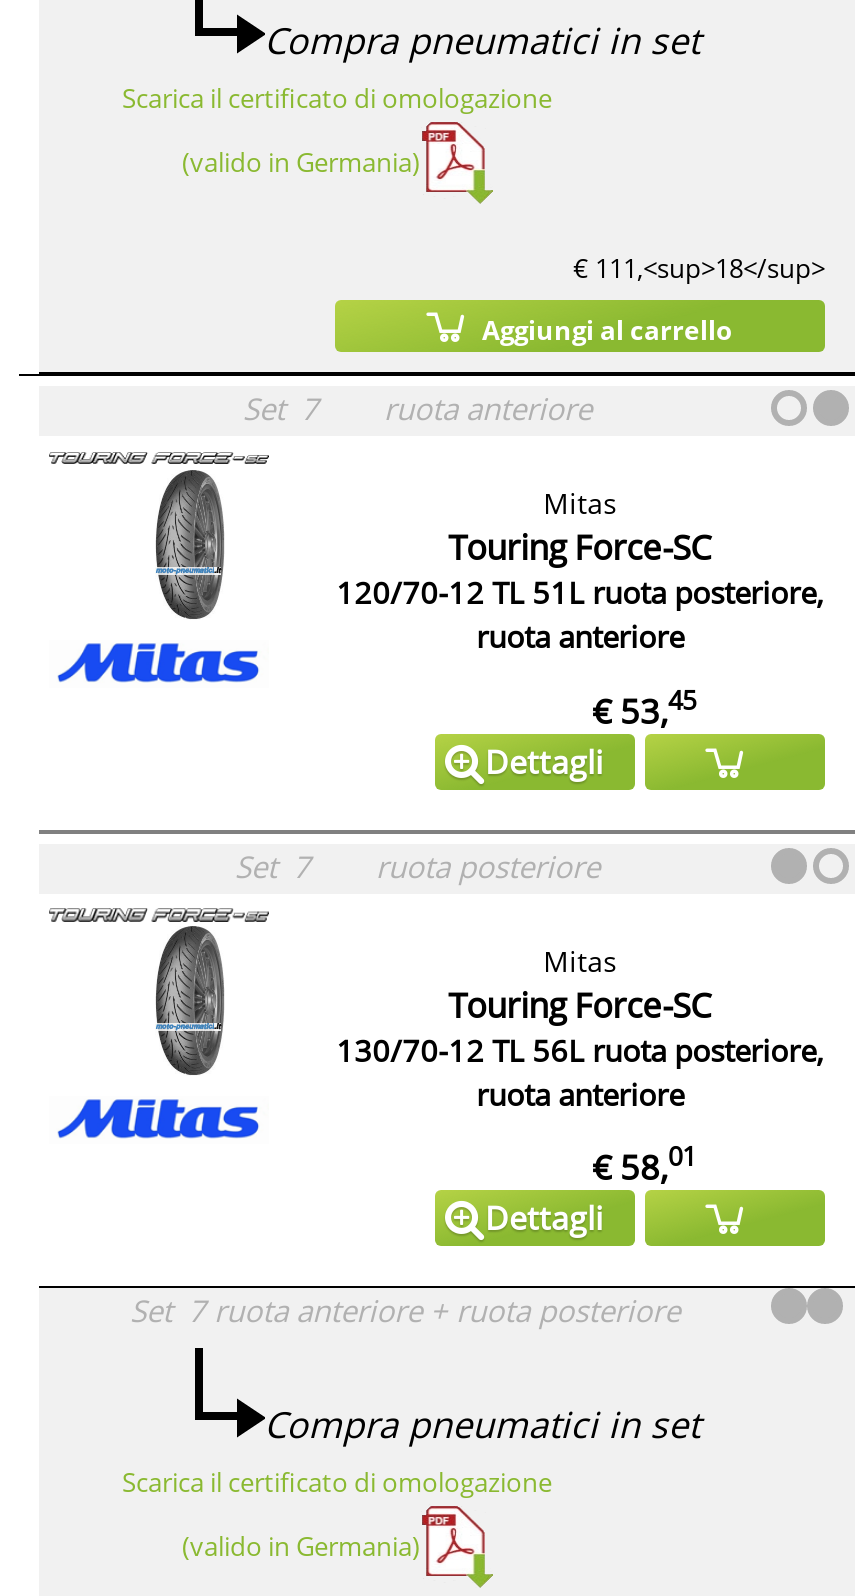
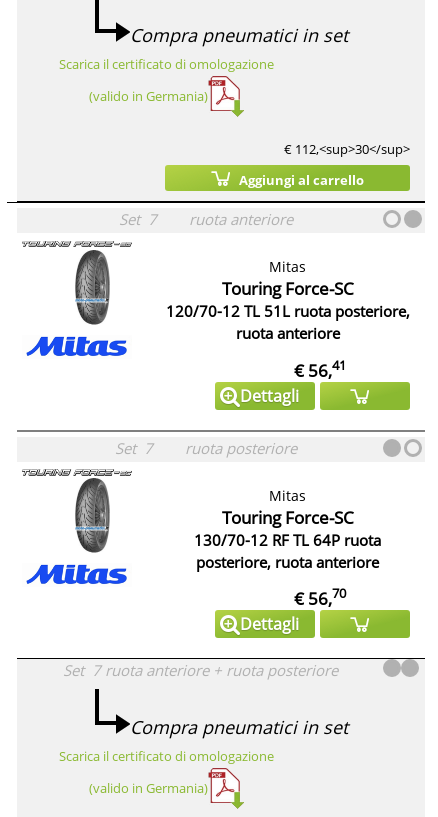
[573,250,825,286] € 111,<sup>18</sup> -> [284,140,410,158] € 112,<sup>30</sup>
[592,682,696,733] € 53,45 -> [293,356,345,381] € 56,41
[336,1030,824,1114] 130/70-12 TL 56L ruota posteriore, | ruota anteriore -> [194,530,381,572] 130/70-12 RF TL 64P ruota | posteriore, ruota anteriore
[592,1139,696,1190] € 58,01 -> [293,584,345,610] € 56,70

